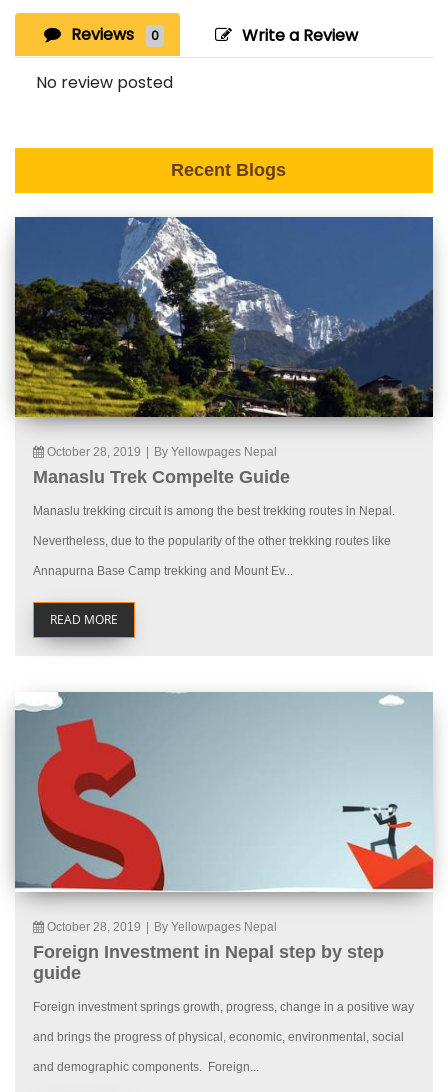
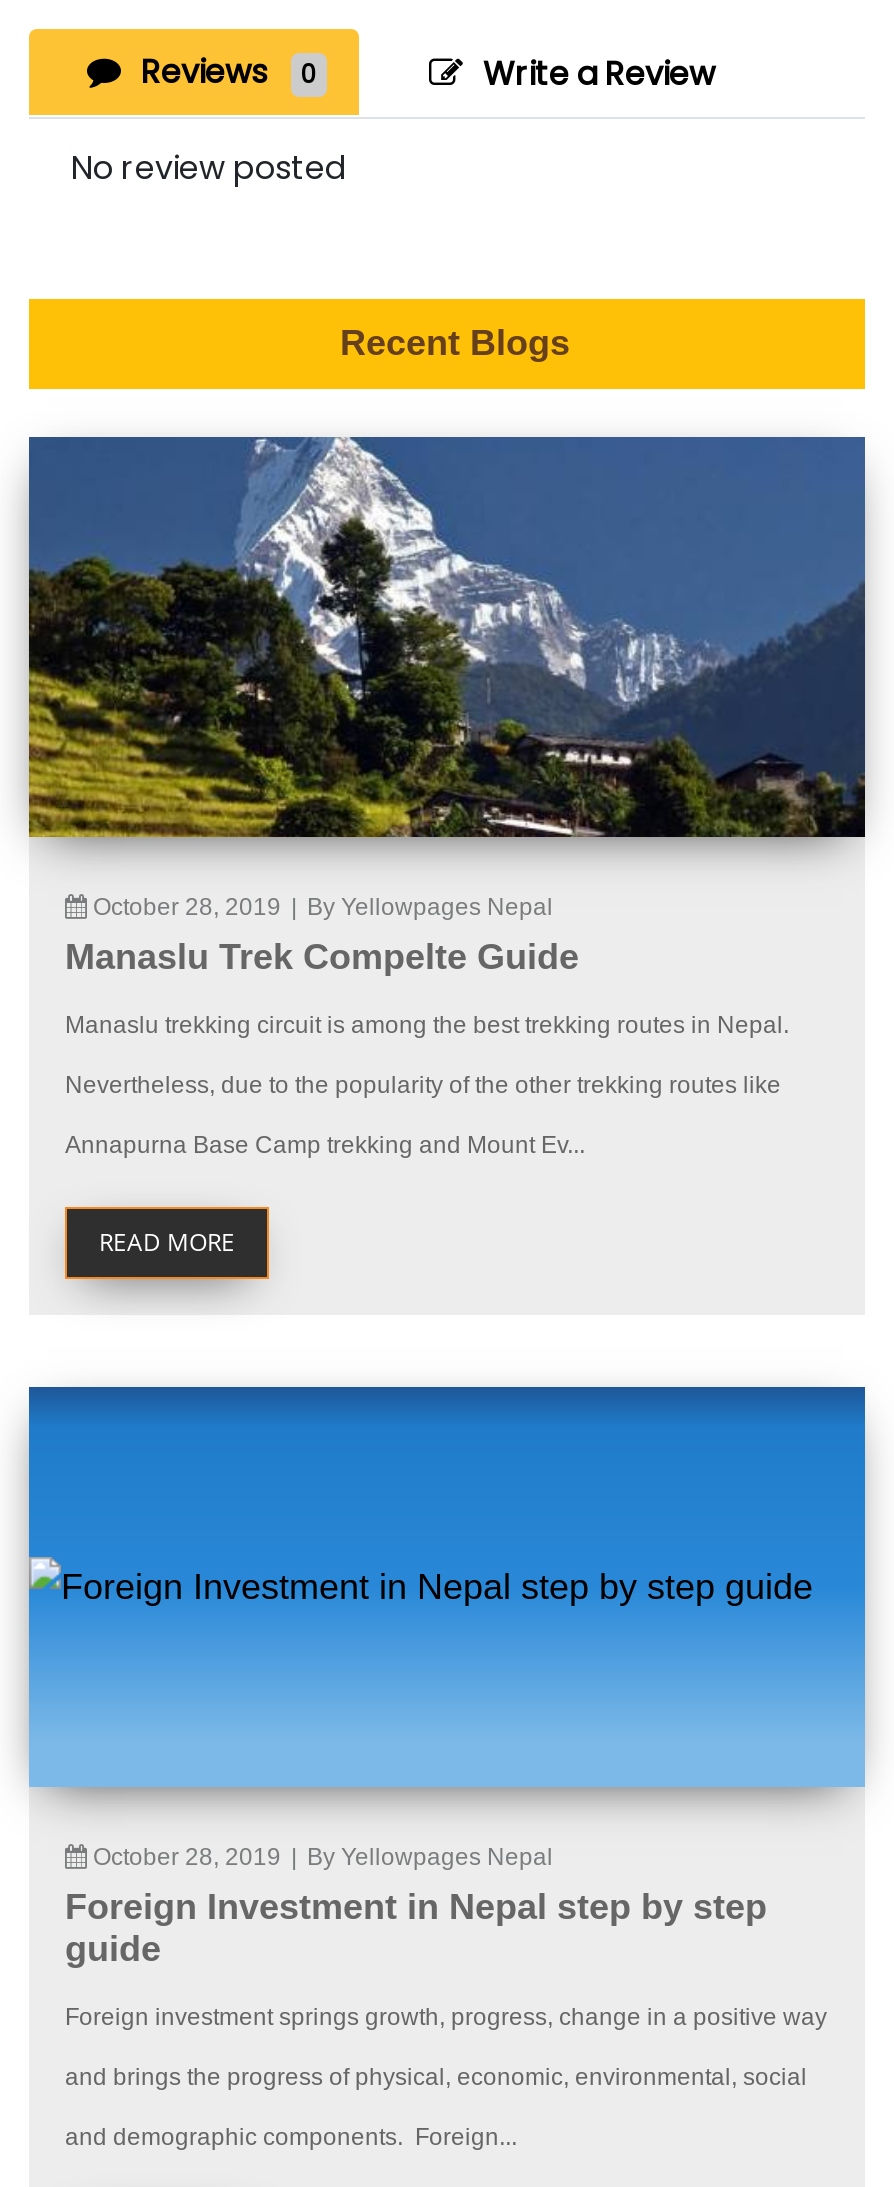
[14,692,434,892] [image] -> [27,1385,867,1787] [image]

